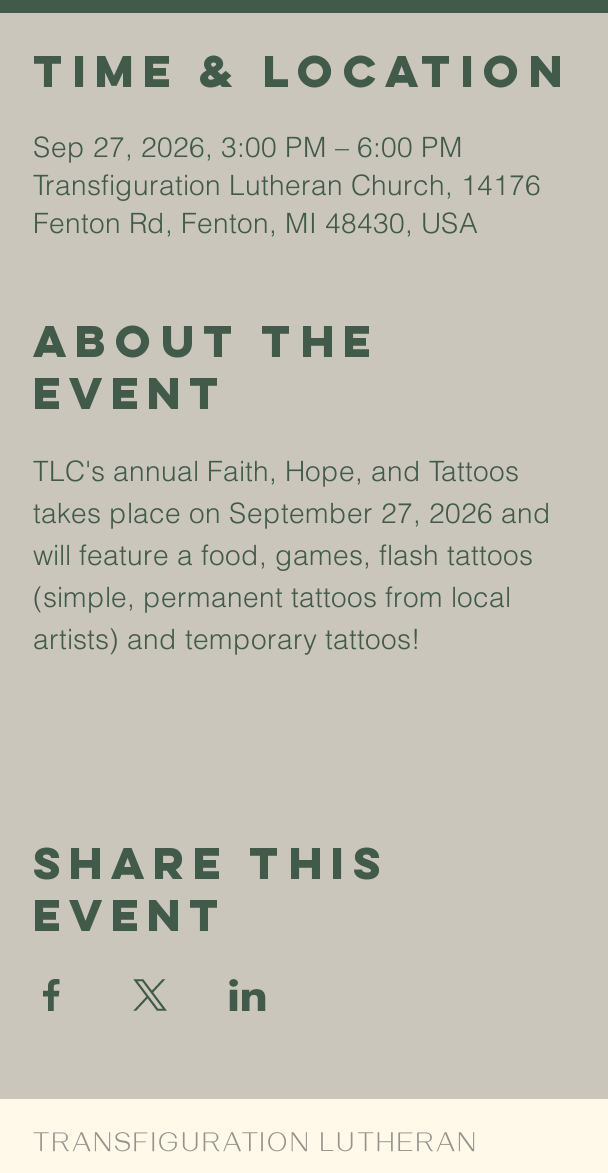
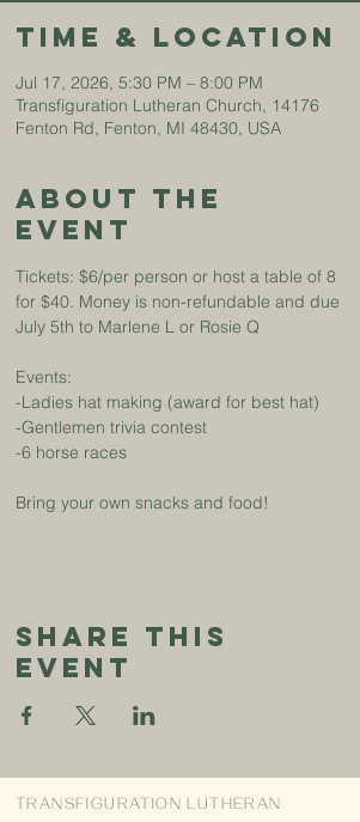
[33,129,463,165] Sep 27, 2026, 3:00 PM – 6:00 PM -> [16,72,263,93] Jul 17, 2026, 5:30 PM – 8:00 PM
[33,453,559,657] TLC's annual Faith, Hope, and Tattoos | takes place on September 27, 2026 and | will feature a food, games, flash tattoos | (simple, permanent tattoos from local | artists) and temporary tattoos! -> [16,266,344,513] Tickets: $6/per person or host a table of 8 | for $40. Money is non-refundable and due | July 5th to Marlene L or Rosie Q | Events: | -Ladies hat making (award for best hat) | -Gentlemen trivia contest | -6 horse races | Bring your own snacks and food!

